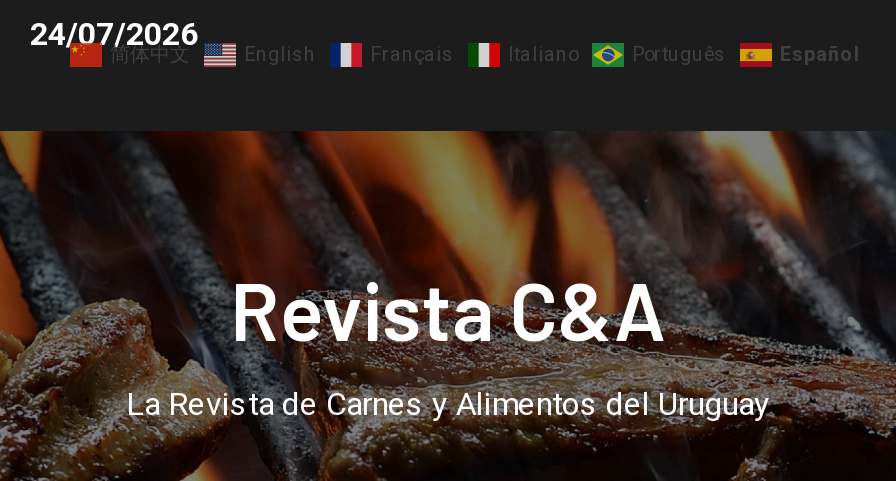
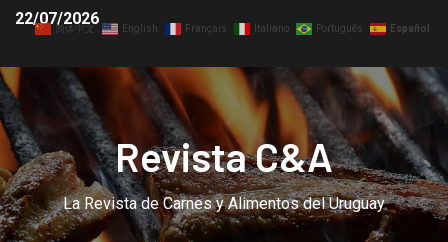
[30,16,198,54] 24/07/2026 -> [15,9,99,28] 22/07/2026

